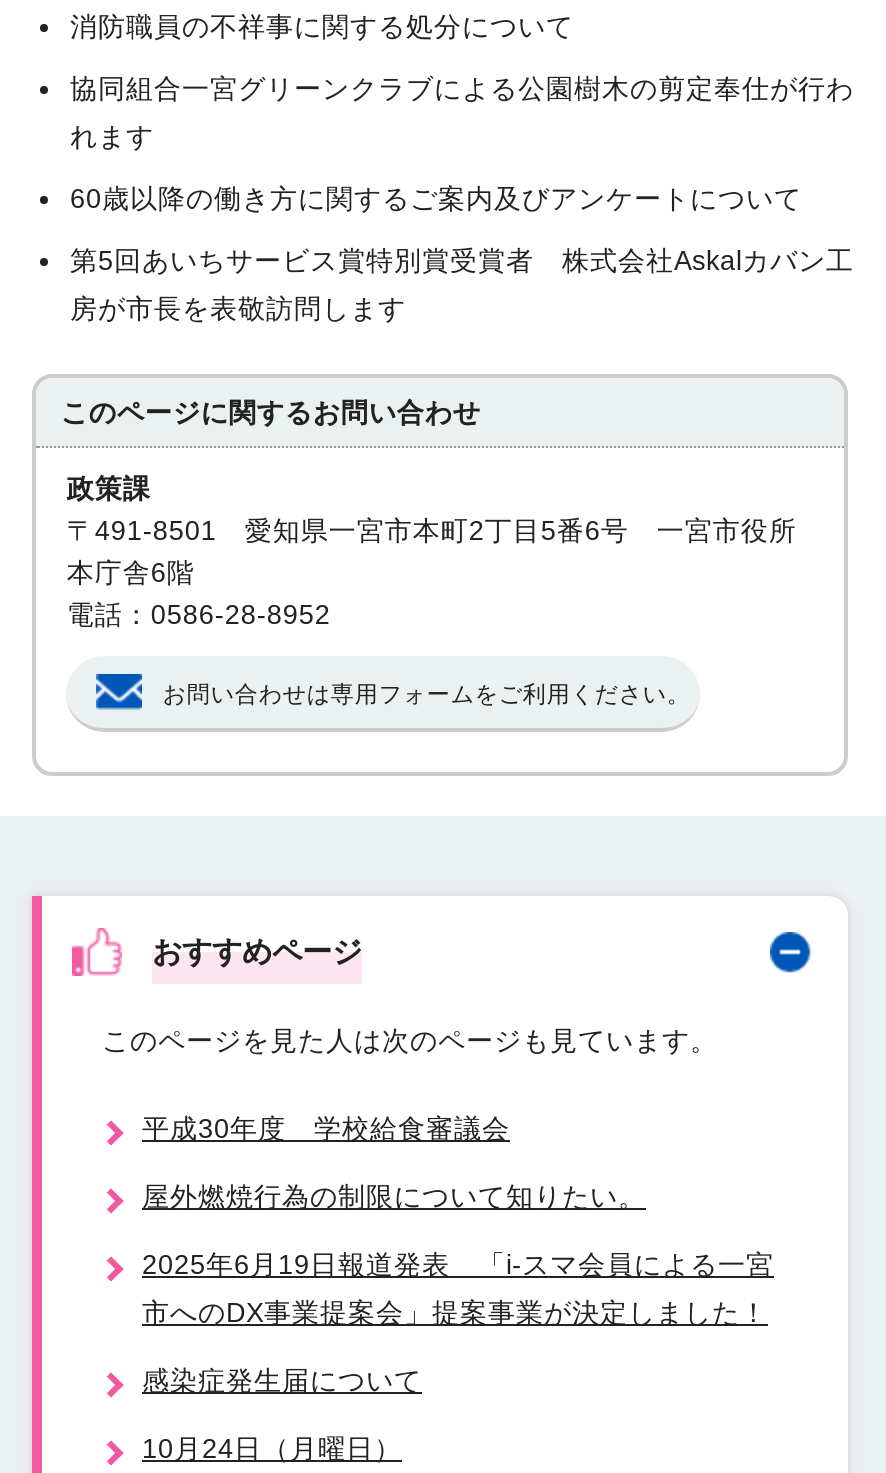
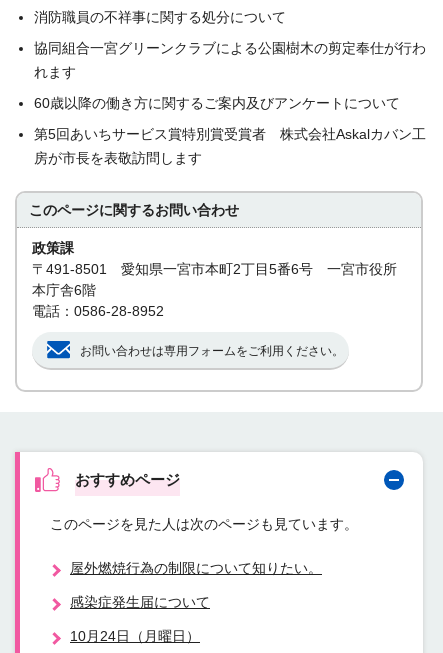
[142,1114,510,1144] 平成30年度 学校給食審議会 -> none
[142,1250,774,1328] 2025年6月19日報道発表 「i-スマ会員による一宮 | 市へのDX事業提案会」提案事業が決定しました！ -> none

